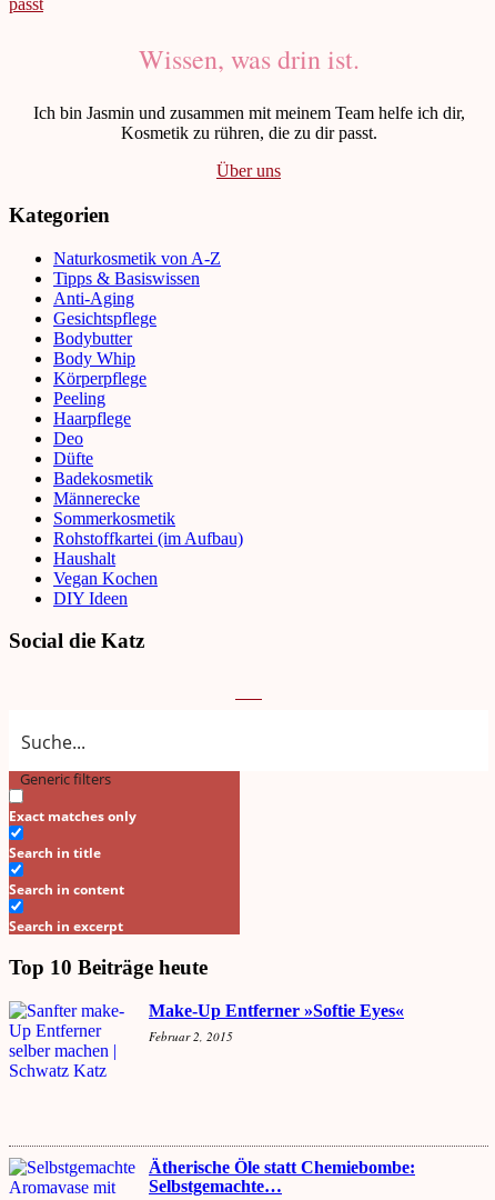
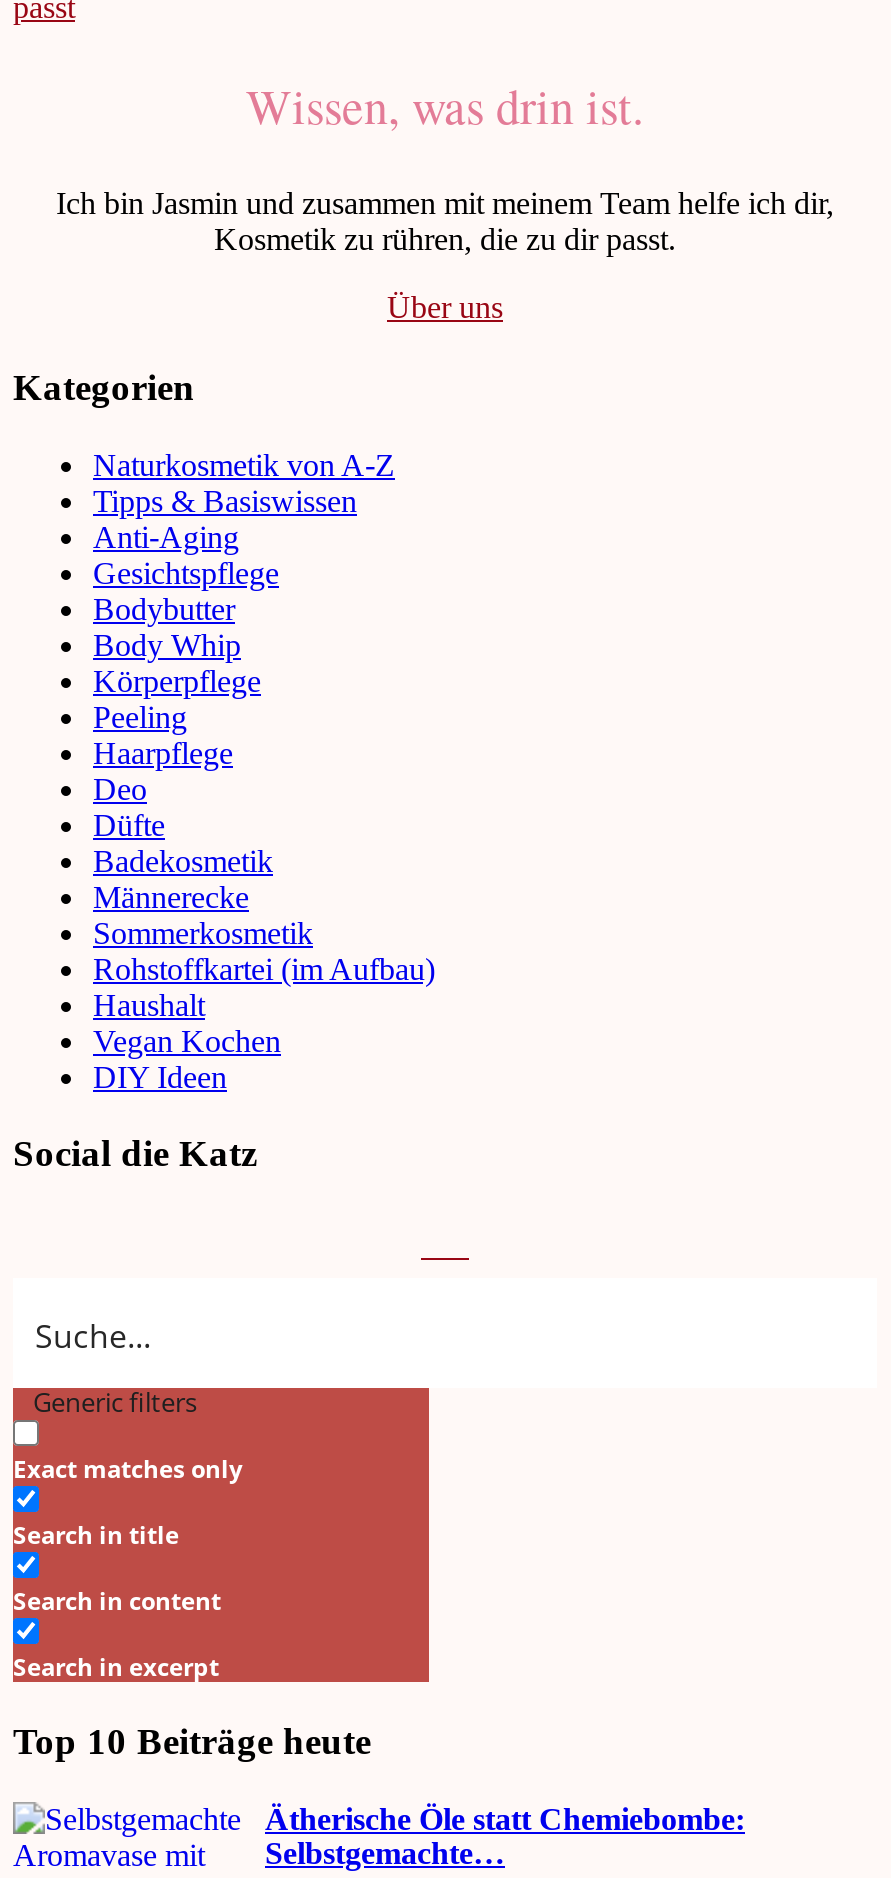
[9,1001,404,1078] [image] | Make-Up Entferner »Softie Eyes« | Februar 2, 2015 -> none

